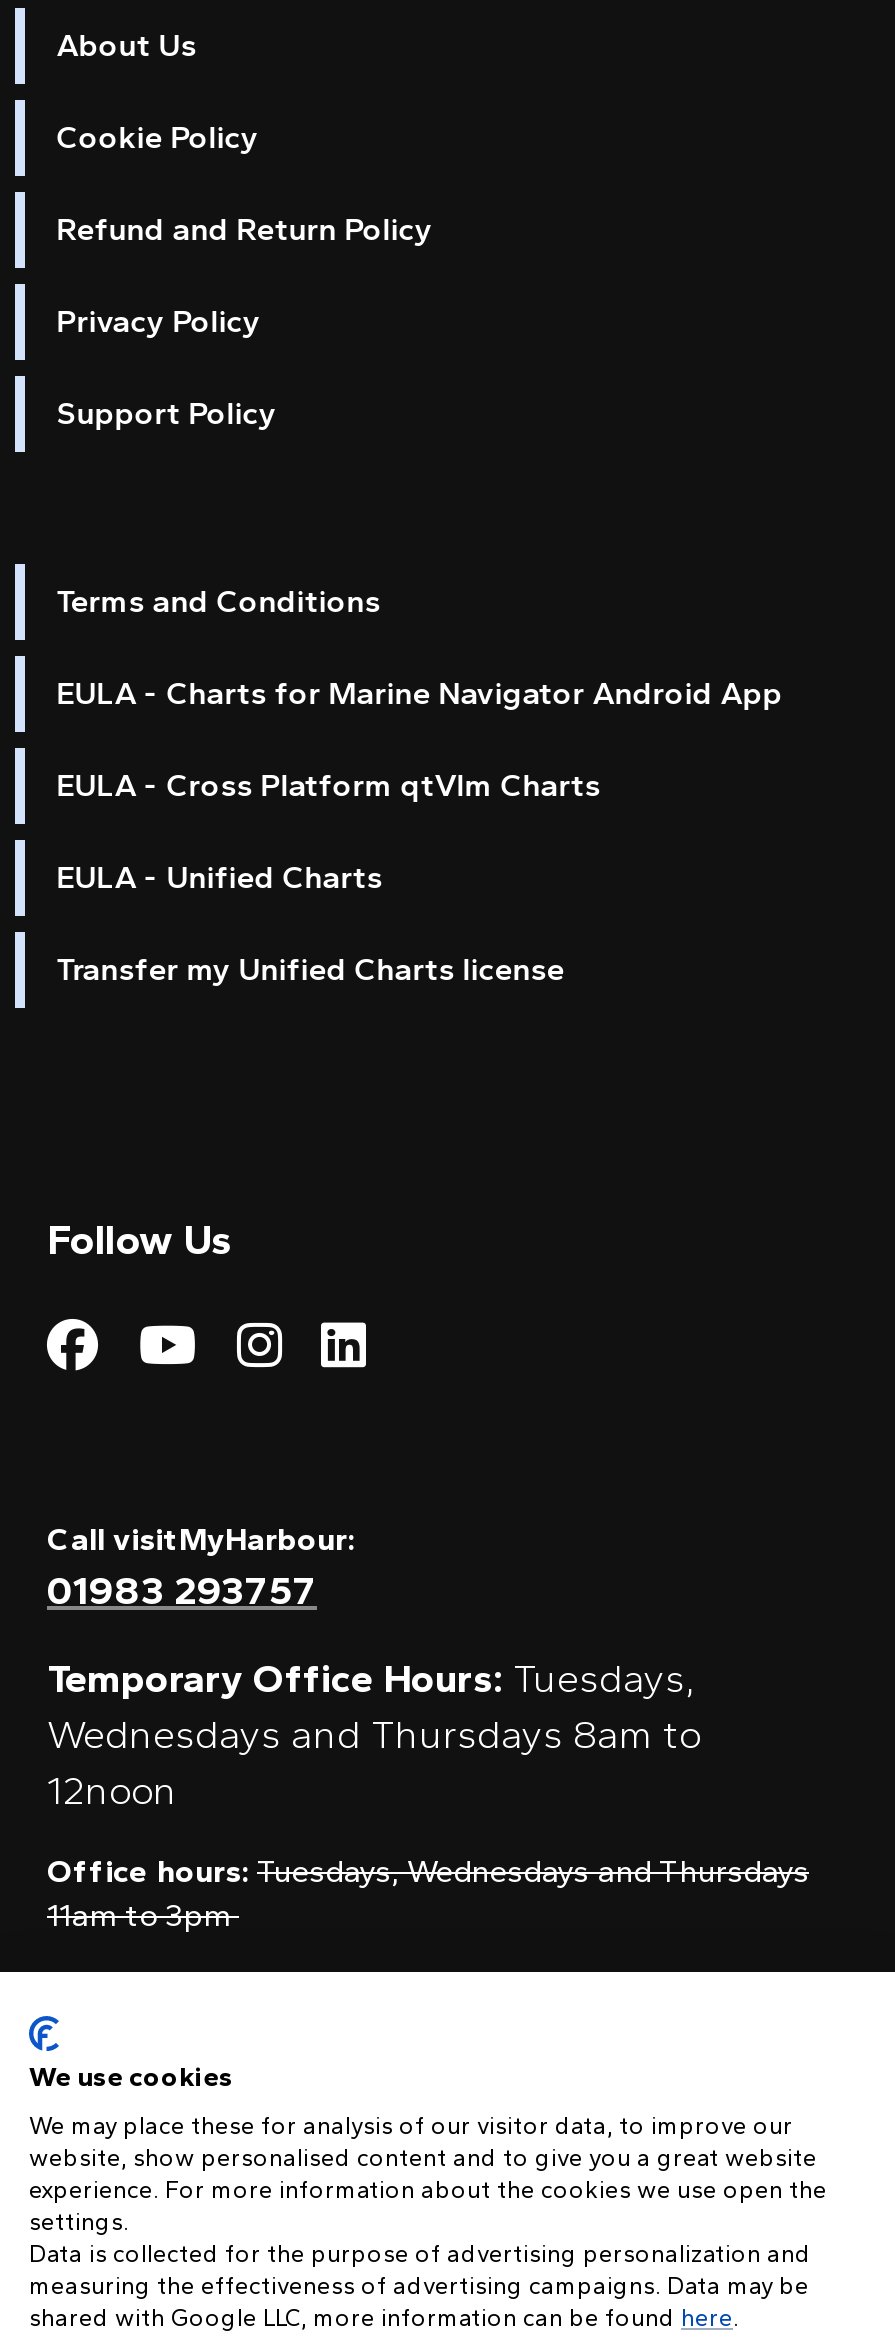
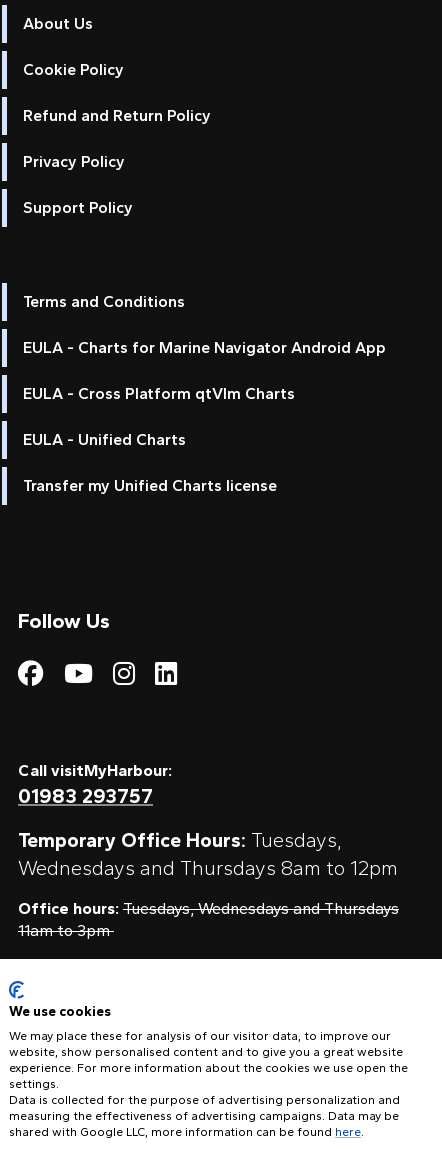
[47,1710,701,1814] Wednesdays and Thursdays 8am to | 12noon -> [18,856,403,880] Wednesdays and Thursdays 8am to 12pm

